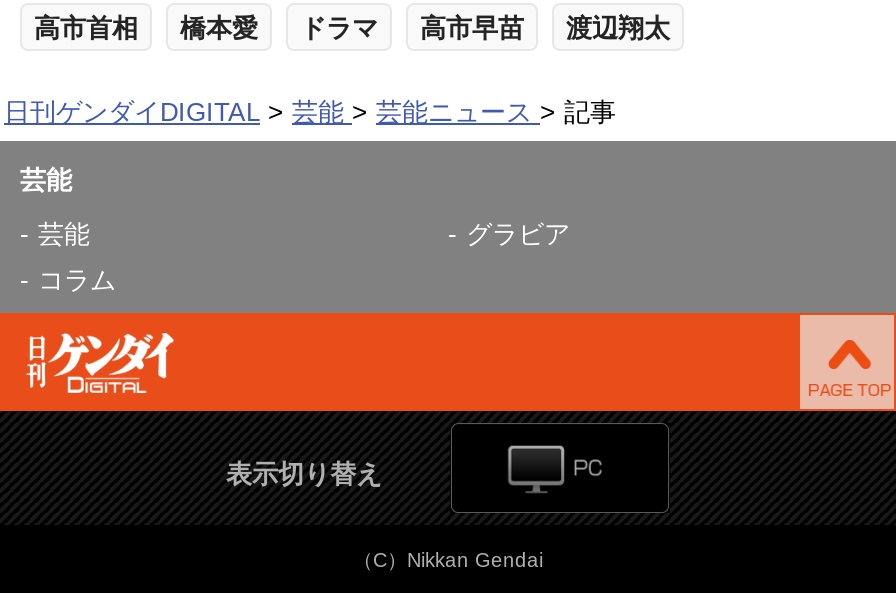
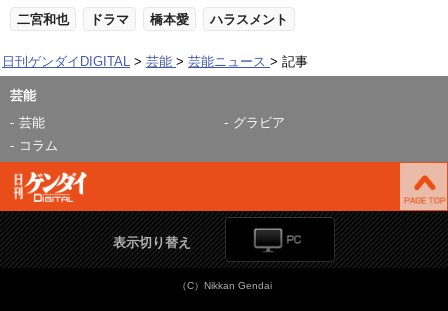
[34,13,258,43] 高市首相 | 橋本愛 -> [17,12,69,27] 二宮和也
[420,13,670,43] 高市早苗 | 渡辺翔太 -> [150,12,288,27] 橋本愛 | ハラスメント

